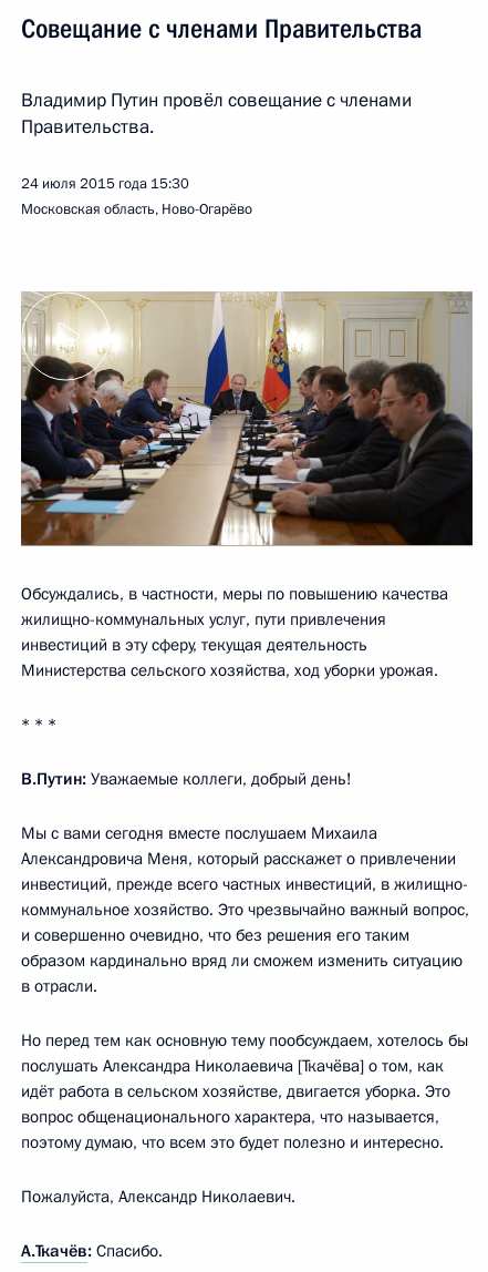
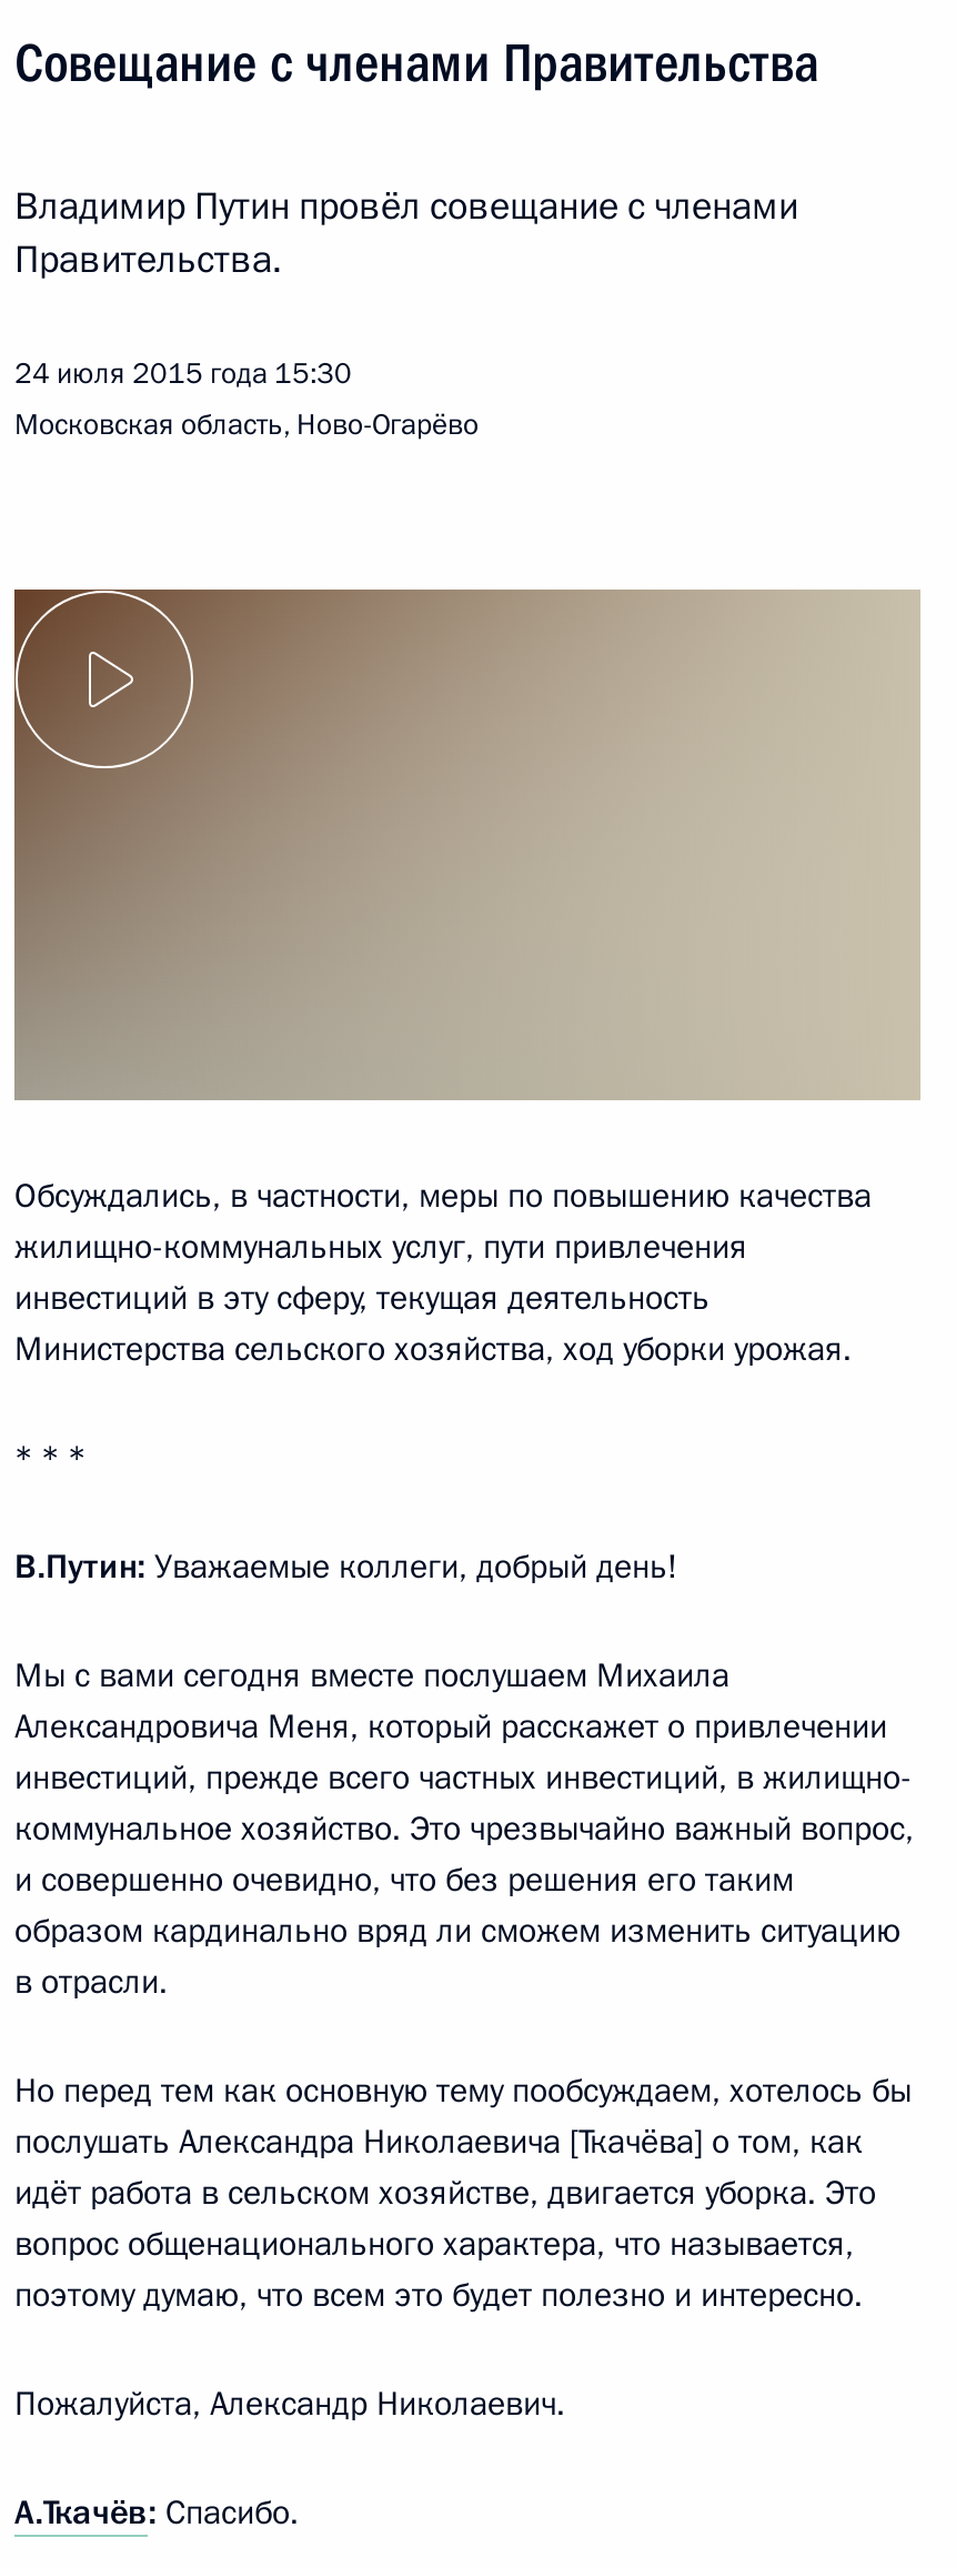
[20,291,474,546] [image] -> [12,587,920,1100] [image]

